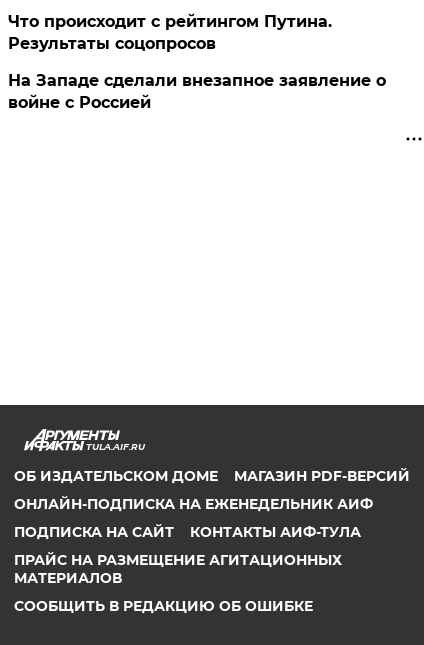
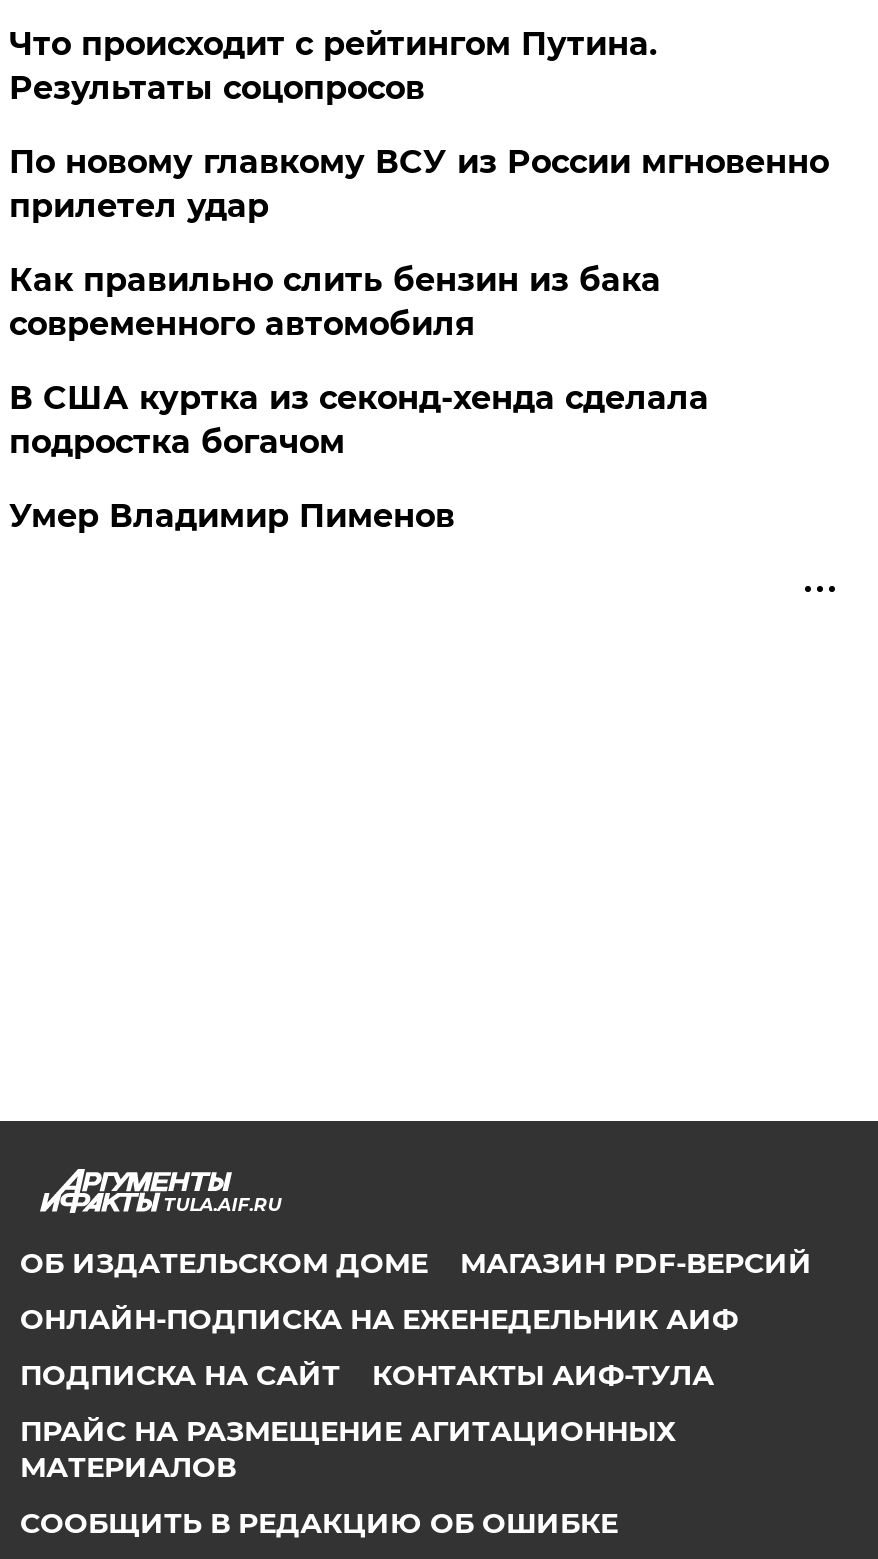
[8,71,386,112] На Западе сделали внезапное заявление о | войне с Россией -> [9,143,829,535] По новому главкому ВСУ из России мгновенно | прилетел удар | Как правильно слить бензин из бака | современного автомобиля | В США куртка из секонд-хенда сделала | подростка богачом | Умер Владимир Пименов

